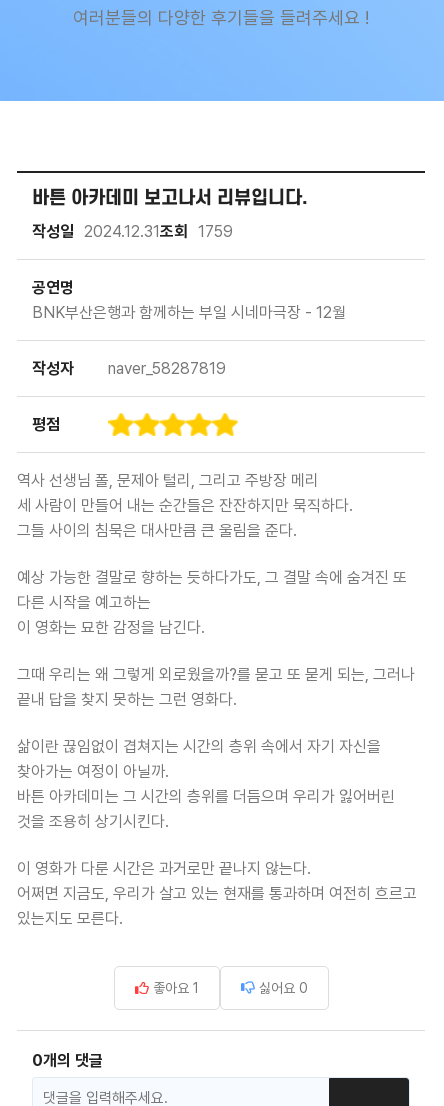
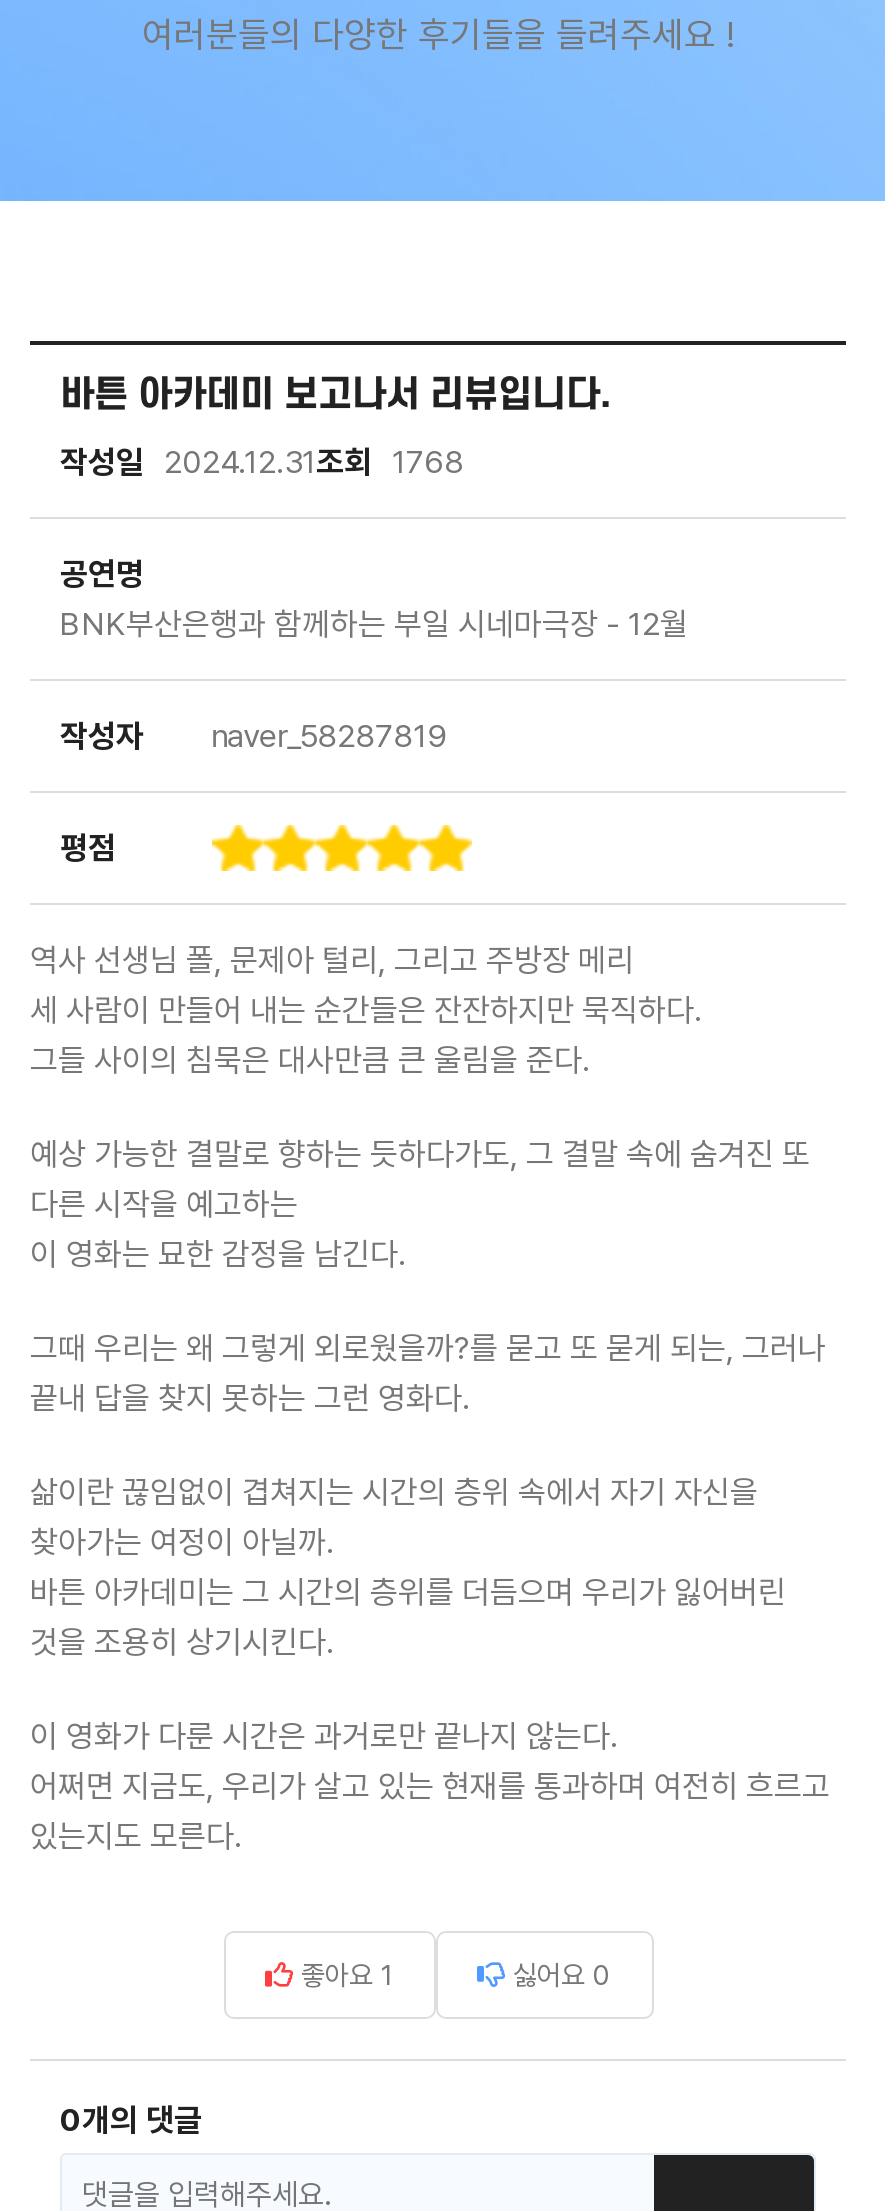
[32,222,233,241] 작성일 2024.12.31조회 1759 -> [60,443,464,481] 작성일 2024.12.31조회 1768

